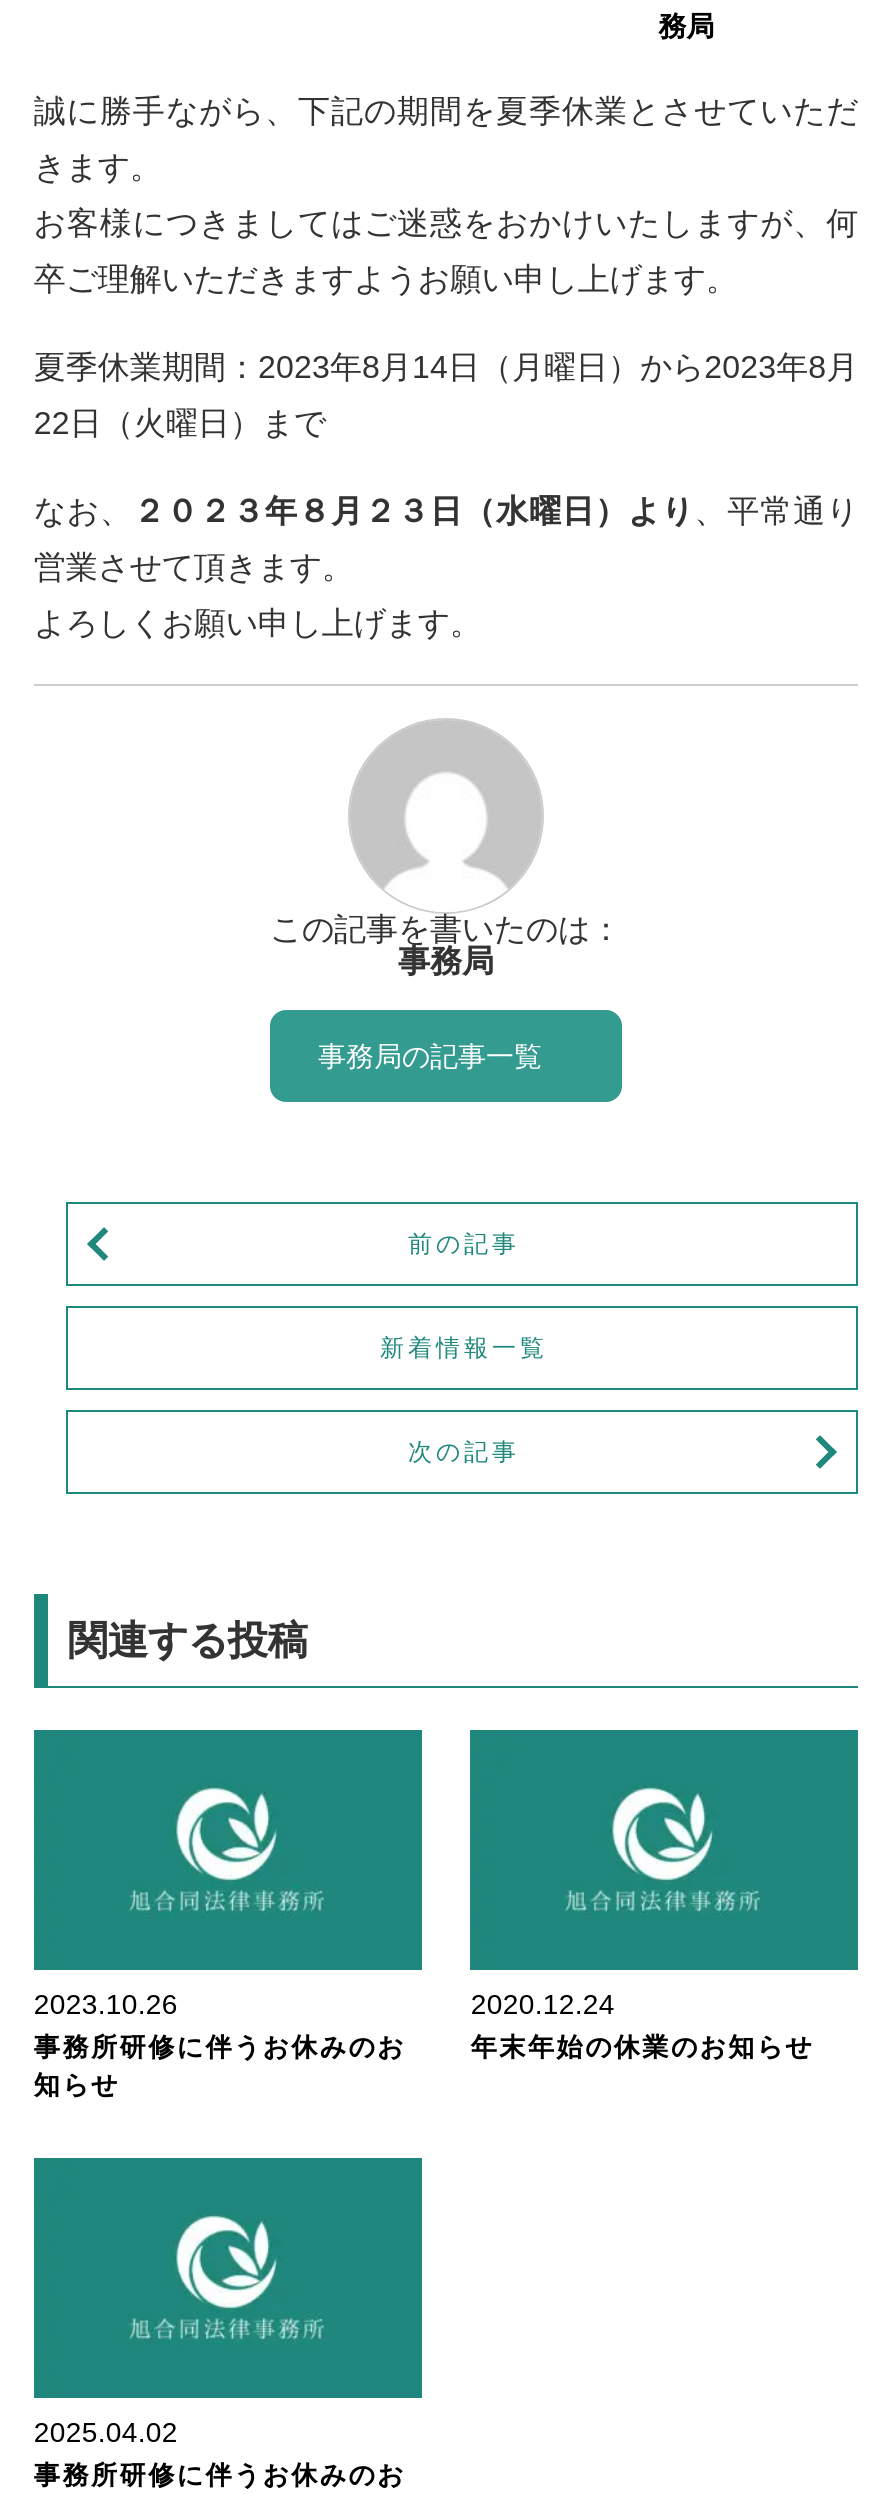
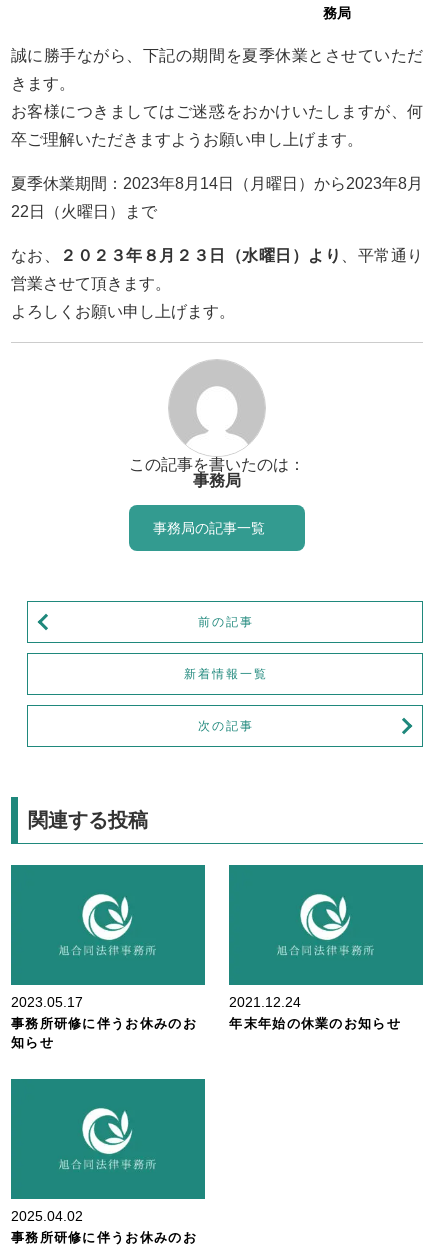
[34,1988,178,2020] 2023.10.26 -> [11,994,83,1010] 2023.05.17
[471,1988,615,2020] 2020.12.24 -> [229,994,301,1010] 2021.12.24

